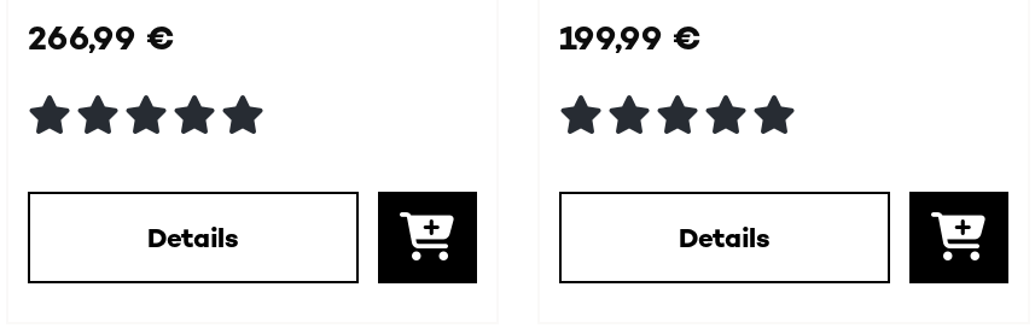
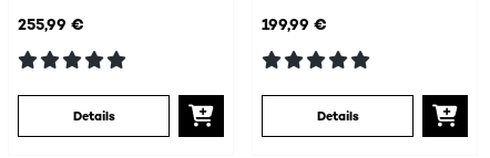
[28,16,175,59] 266,99 € -> [18,14,84,34] 255,99 €

